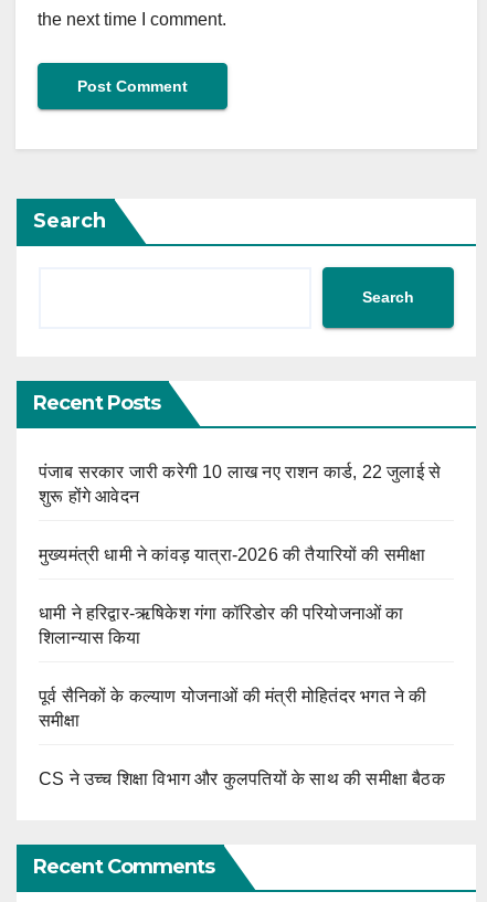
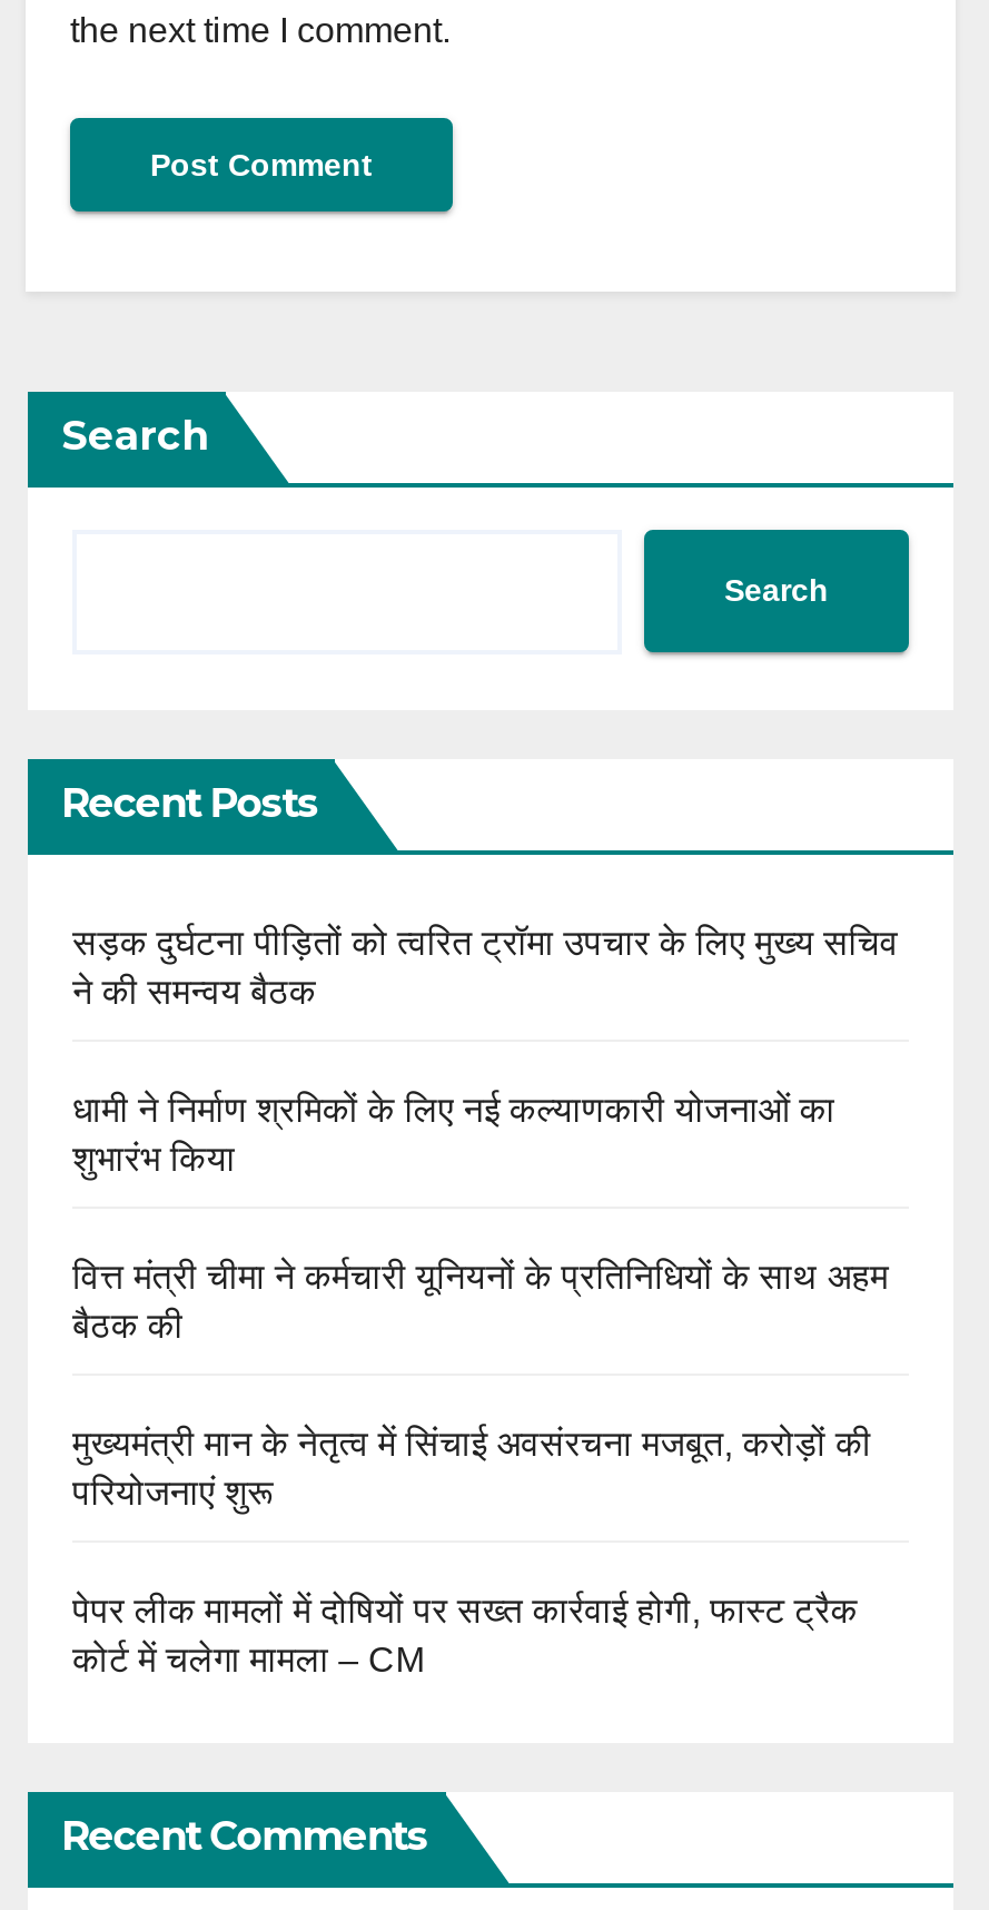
[39,462,441,505] पंजाब सरकार जारी करेगी 10 लाख नए राशन कार्ड, 22 जुलाई से | शुरू होंगे आवेदन -> [72,923,898,1010] सड़क दुर्घटना पीड़ितों को त्वरित ट्रॉमा उपचार के लिए मुख्य सचिव | ने की समन्वय बैठक
[39,545,426,564] मुख्यमंत्री धामी ने कांवड़ यात्रा-2026 की तैयारियों की समीक्षा -> [72,1090,835,1177] धामी ने निर्माण श्रमिकों के लिए नई कल्याणकारी योजनाओं का | शुभारंभ किया
[39,604,404,647] धामी ने हरिद्वार-ऋषिकेश गंगा कॉरिडोर की परियोजनाओं का | शिलान्यास किया -> [72,1257,888,1344] वित्त मंत्री चीमा ने कर्मचारी यूनियनों के प्रतिनिधियों के साथ अहम | बैठक की
[39,686,427,729] पूर्व सैनिकों के कल्याण योजनाओं की मंत्री मोहितंदर भगत ने की | समीक्षा -> [72,1424,872,1511] मुख्यमंत्री मान के नेतृत्व में सिंचाई अवसंरचना मजबूत, करोड़ों की | परियोजनाएं शुरू
[39,769,445,788] CS ने उच्च शिक्षा विभाग और कुलपतियों के साथ की समीक्षा बैठक -> [72,1591,858,1678] पेपर लीक मामलों में दोषियों पर सख्त कार्रवाई होगी, फास्ट ट्रैक | कोर्ट में चलेगा मामला – CM

